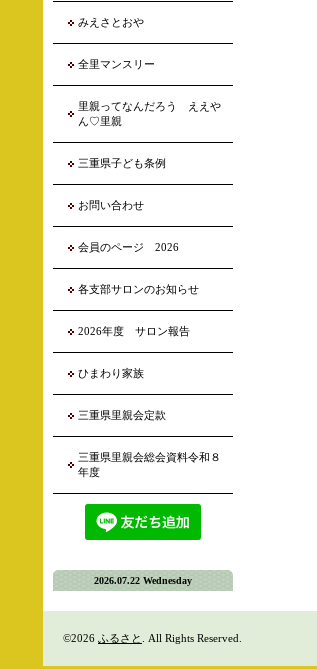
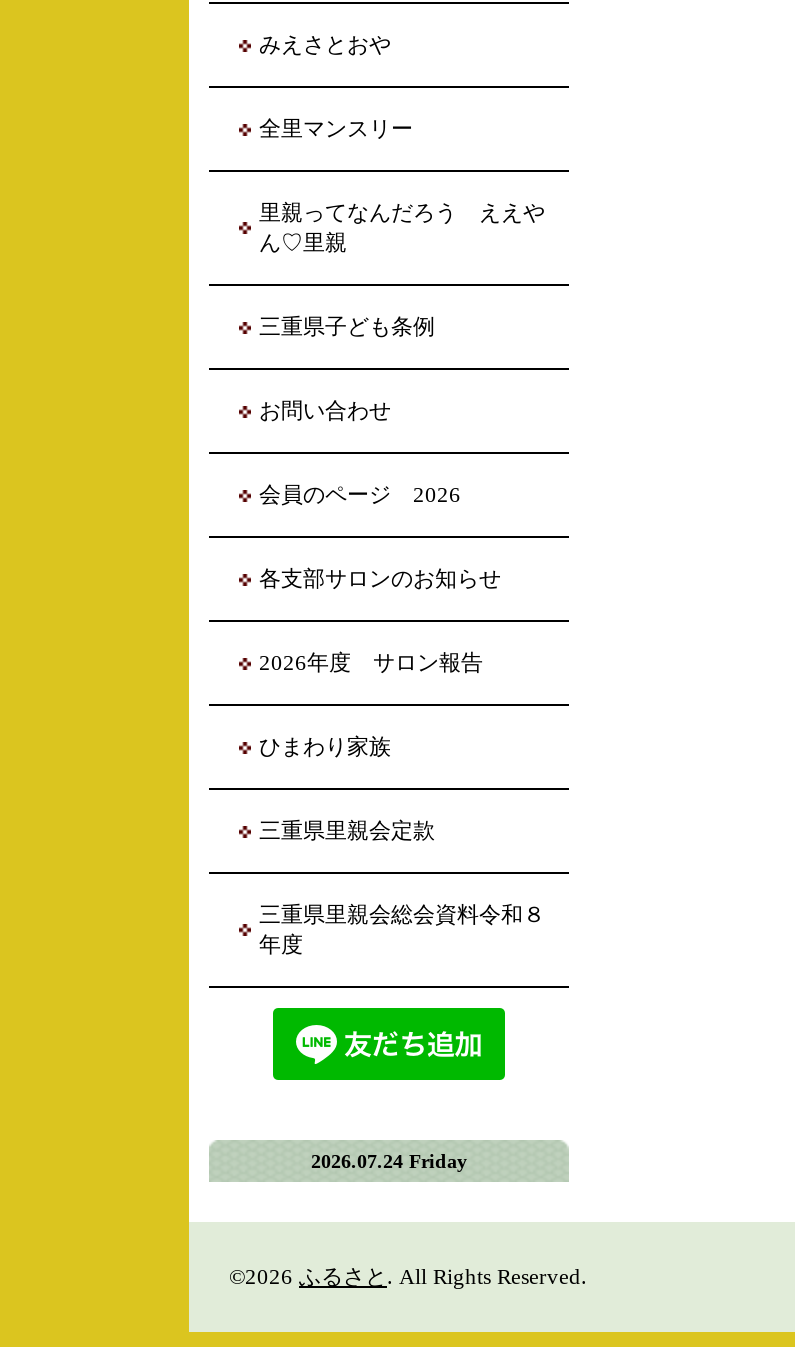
[94,575,192,586] 2026.07.22 Wednesday -> [311,1150,467,1172] 2026.07.24 Friday

